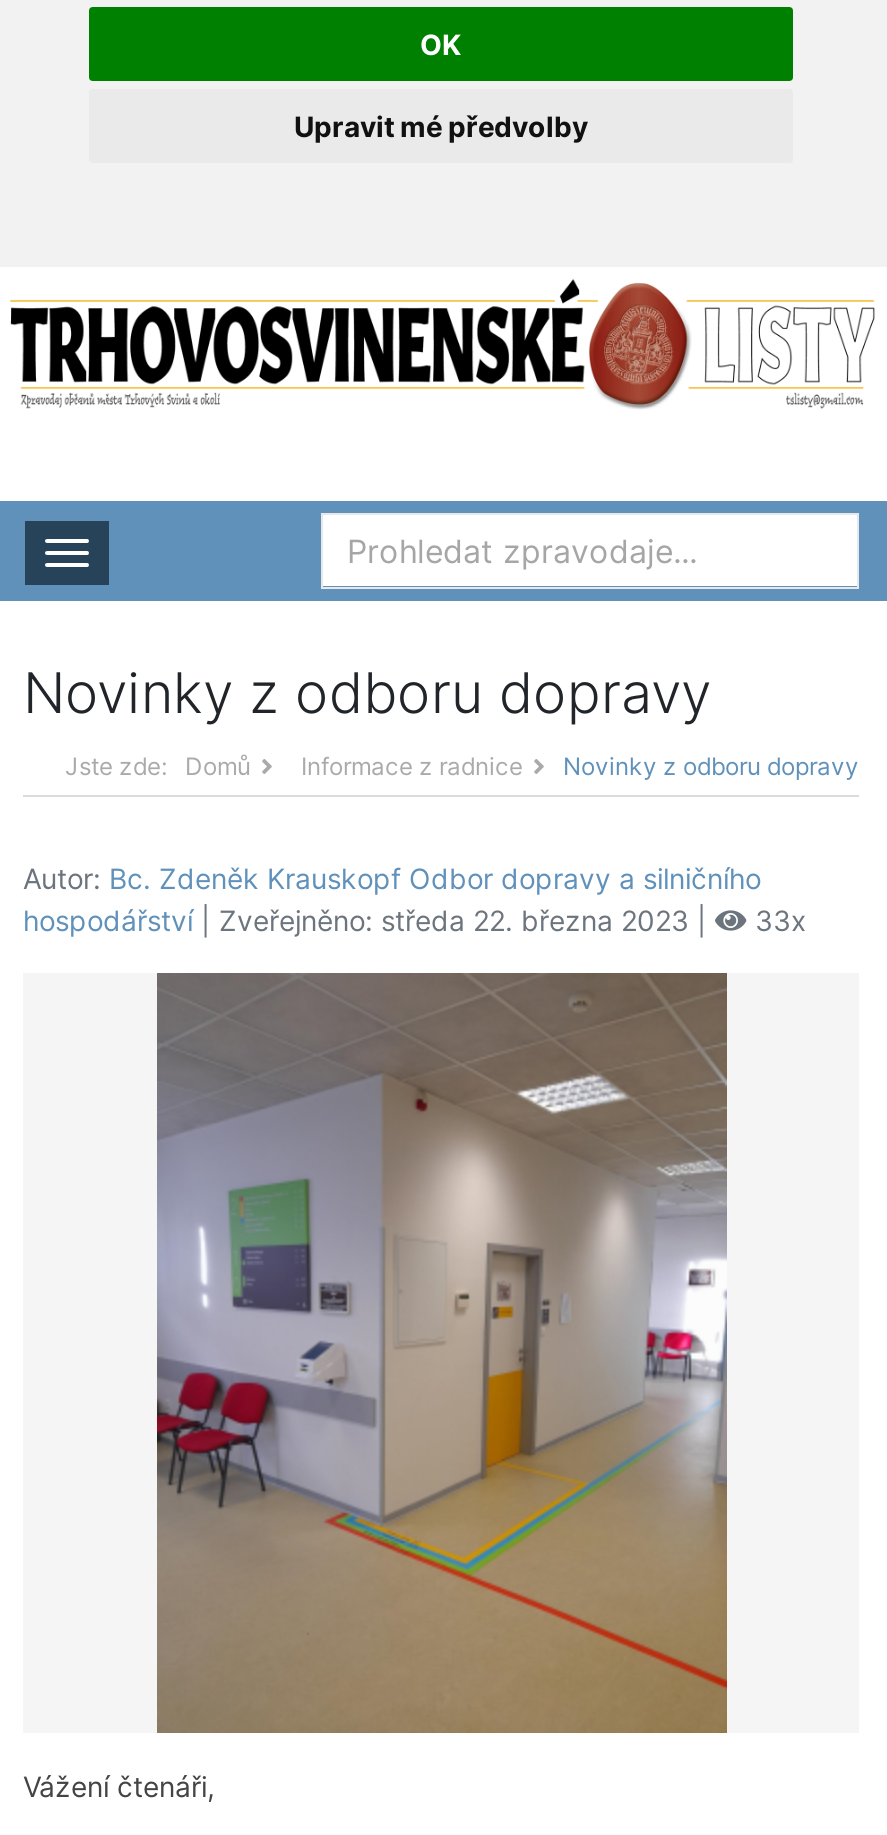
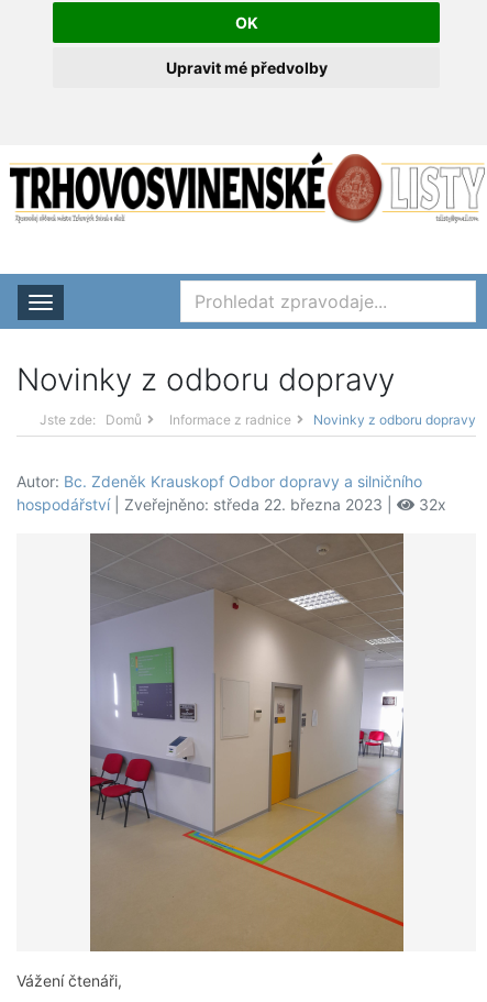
[747,903,807,937] 33x -> [414,495,446,514] 32x

